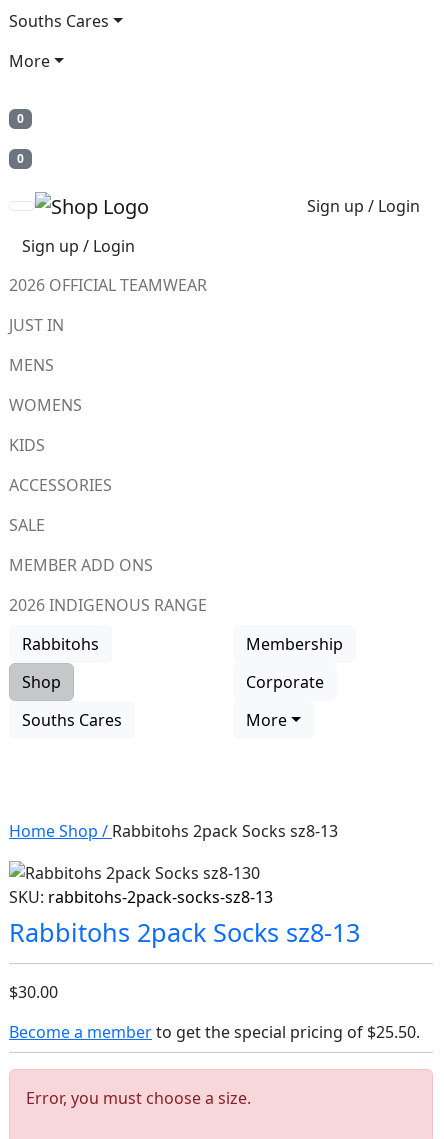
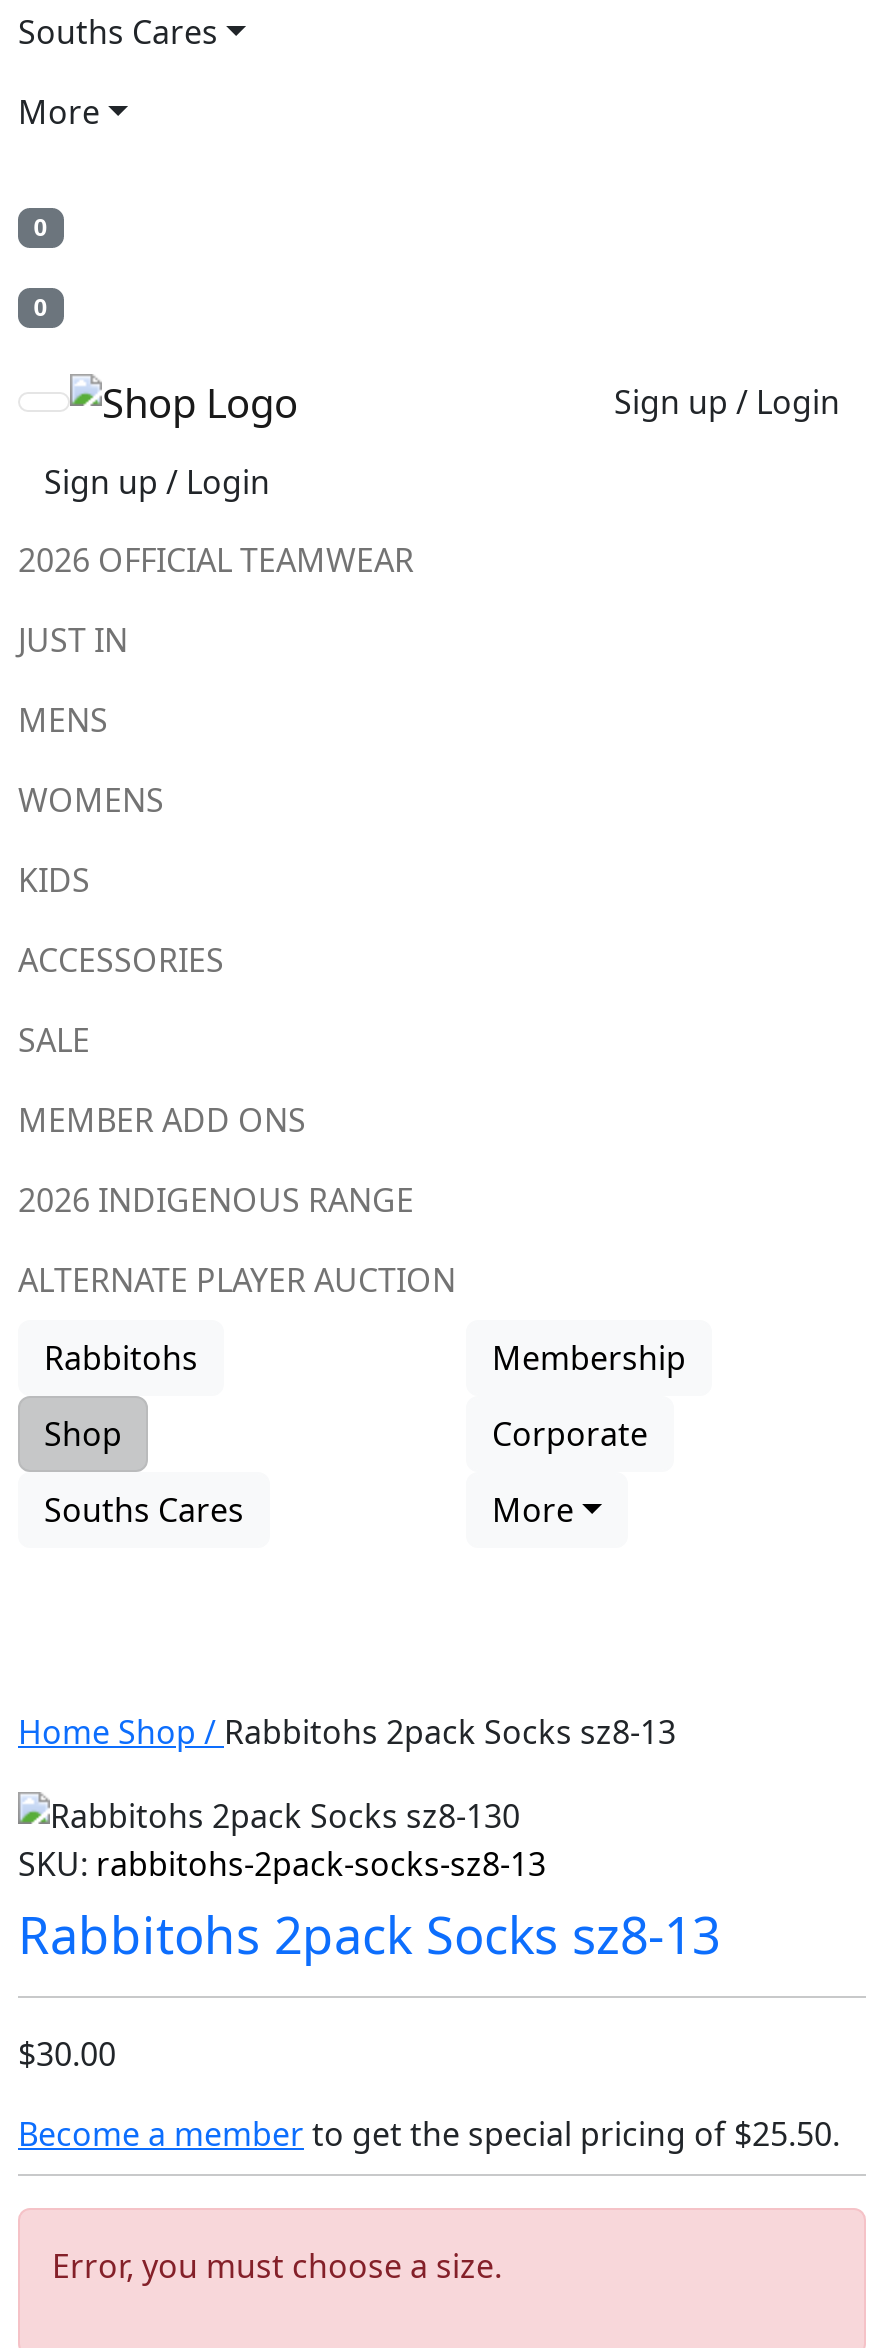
none -> [18,1258,456,1302] ALTERNATE PLAYER AUCTION

